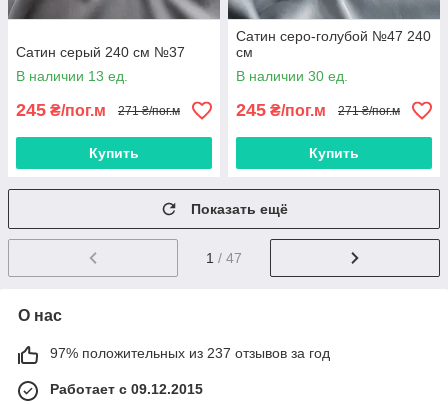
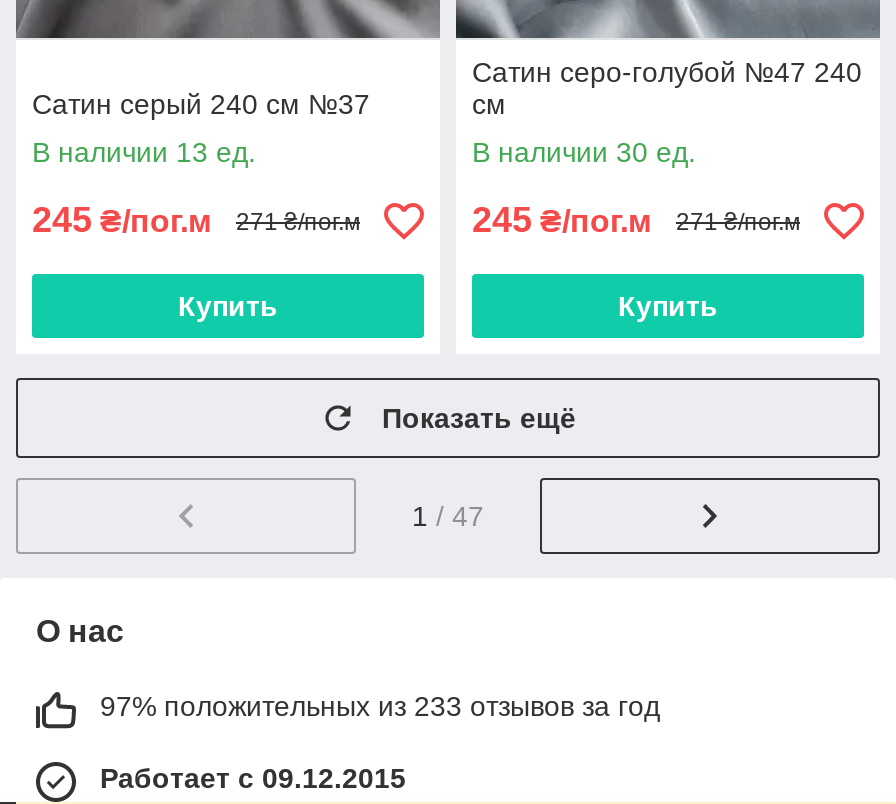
[50,345,330,361] 97% положительных из 237 отзывов за год -> [100,691,660,723] 97% положительных из 233 отзывов за год

